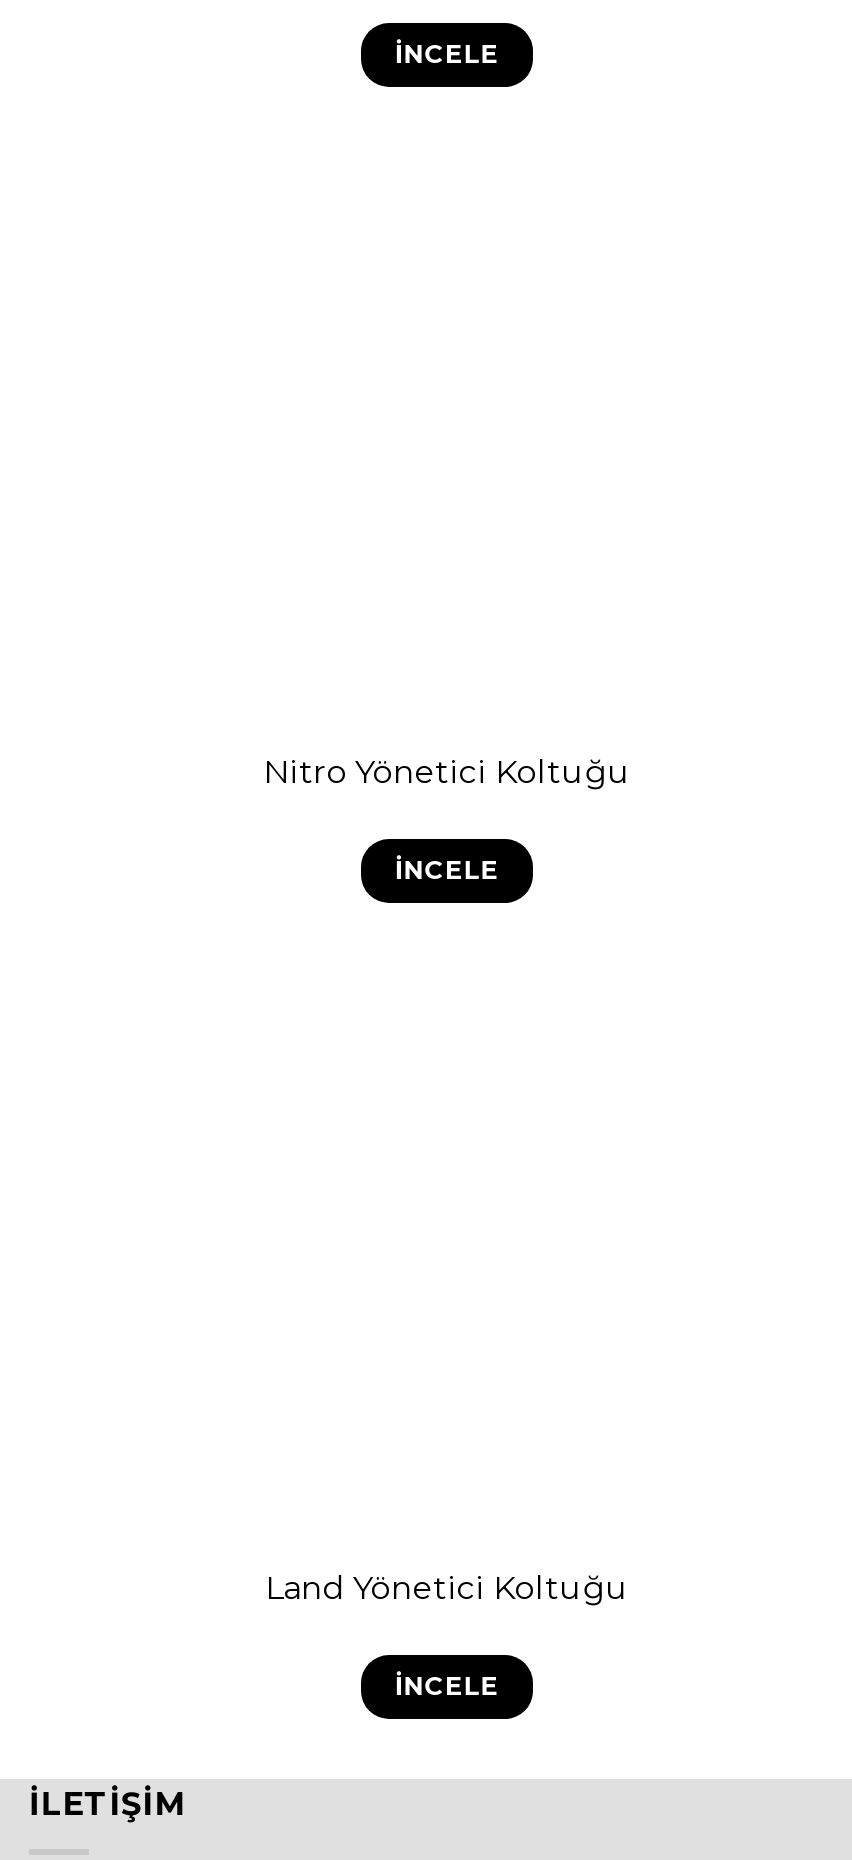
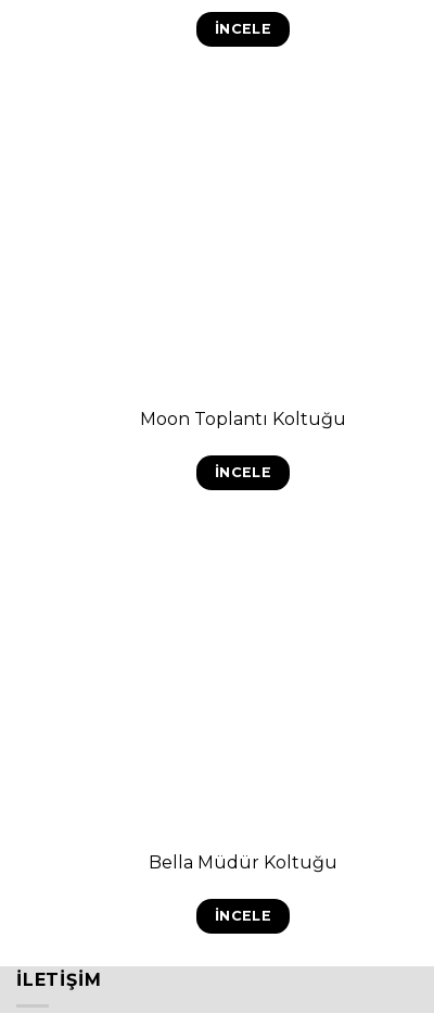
[263,753,631,791] Nitro Yönetici Koltuğu -> [140,409,346,430] Moon Toplantı Koltuğu
[265,1569,629,1607] Land Yönetici Koltuğu -> [149,852,337,873] Bella Müdür Koltuğu

